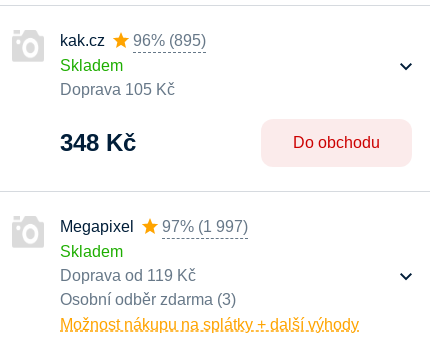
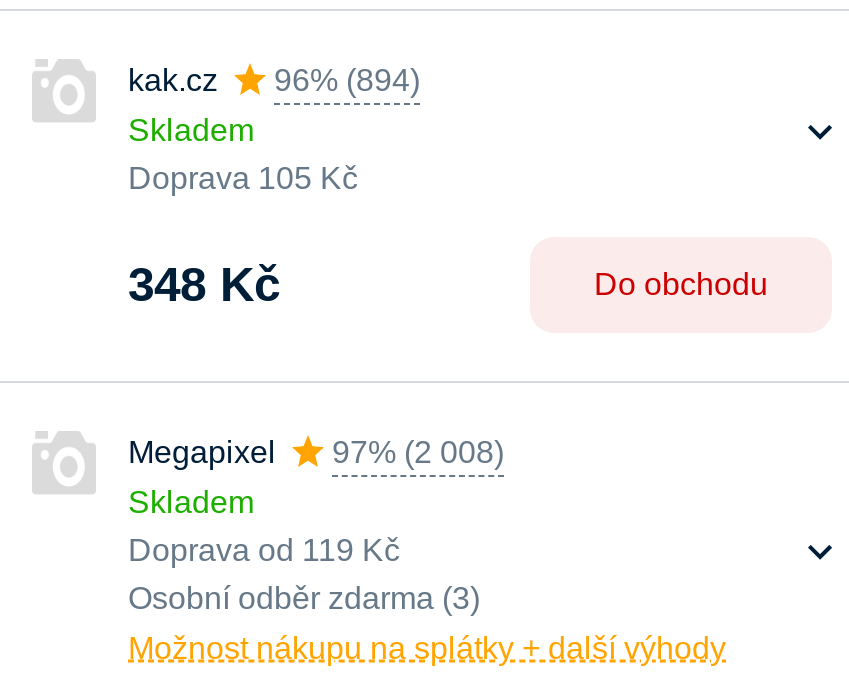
[60,32,206,49] kak.cz 96% (895) -> [128,63,420,97] kak.cz 96% (894)
[60,218,248,235] Megapixel 97% (1 997) -> [128,435,504,469] Megapixel 97% (2 008)

